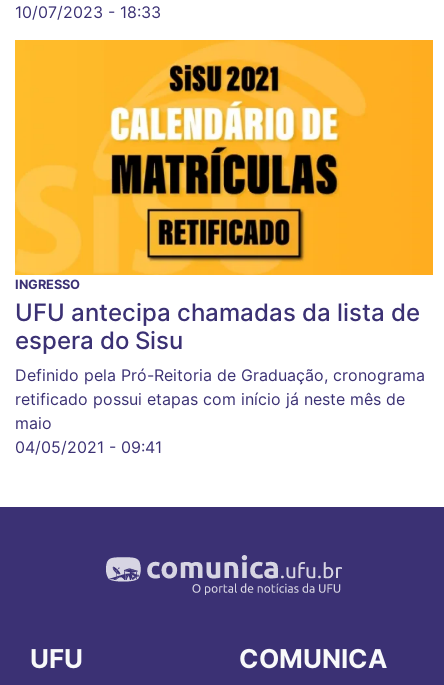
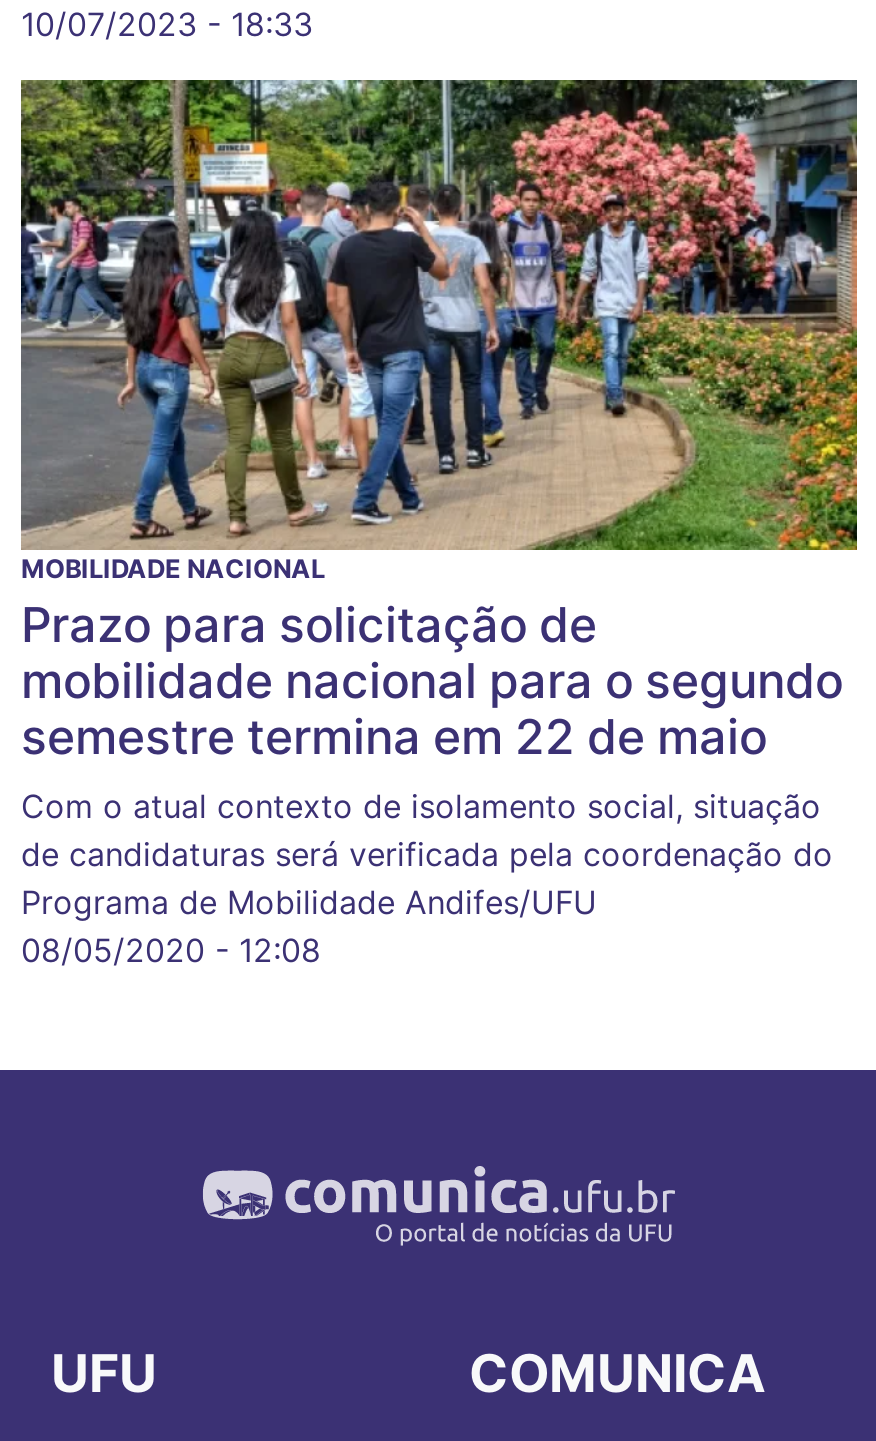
[14,39,434,457] [image] | INGRESSO | UFU antecipa chamadas da lista de | espera do Sisu | Definido pela Pró-Reitoria de Graduação, cronograma | retificado possui etapas com início já neste mês de | maio | 04/05/2021 - 09:41 -> [19,78,859,971] [image] | MOBILIDADE NACIONAL | Prazo para solicitação de | mobilidade nacional para o segundo | semestre termina em 22 de maio | Com o atual contexto de isolamento social, situação | de candidaturas será verificada pela coordenação do | Programa de Mobilidade Andifes/UFU | 08/05/2020 - 12:08

